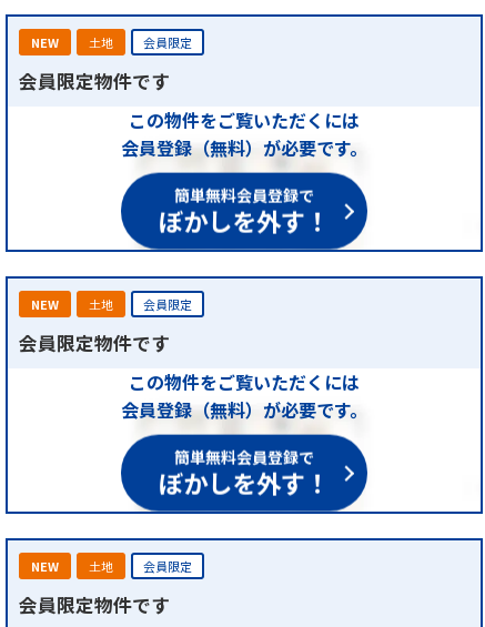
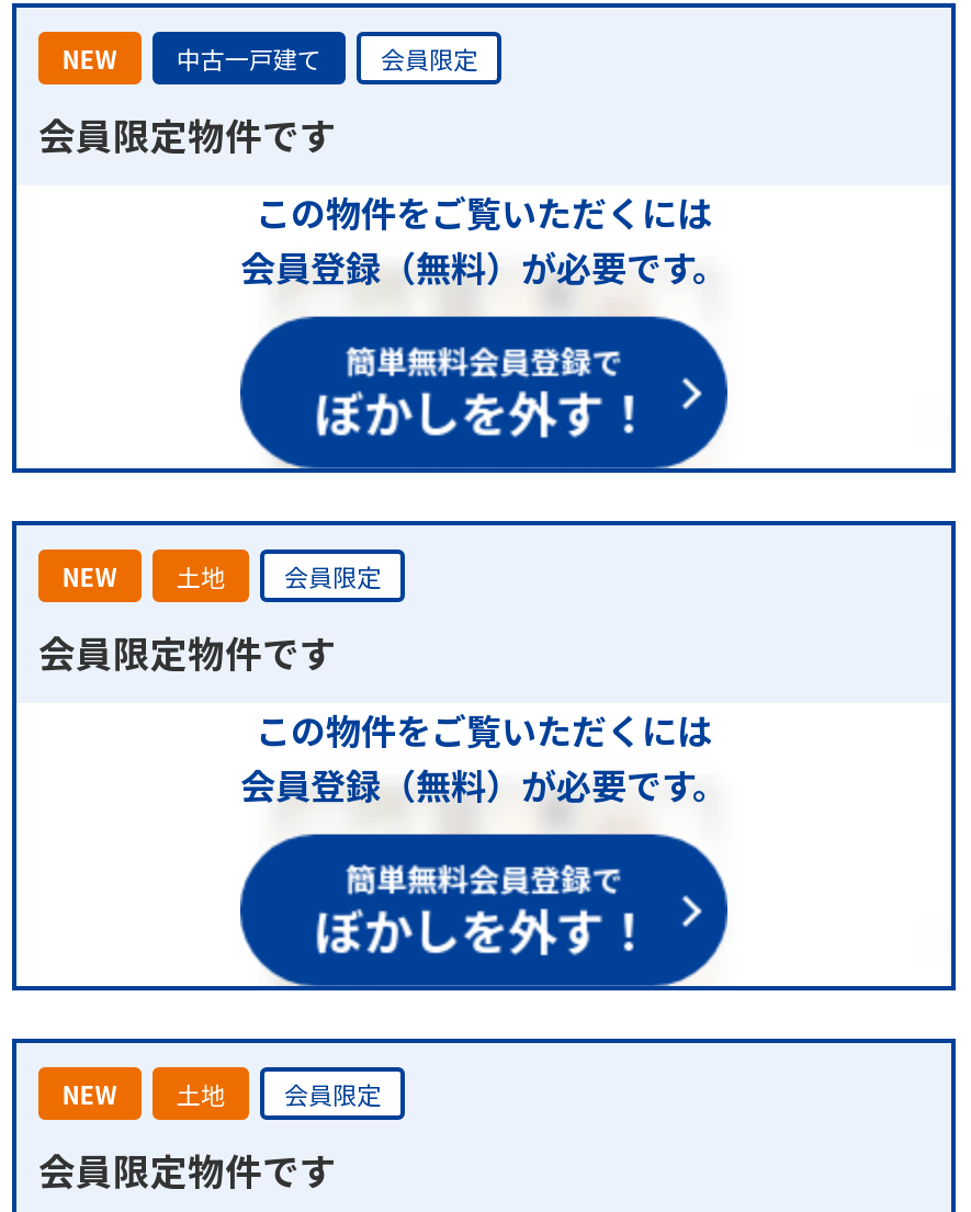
[89,33,113,51] 土地 -> [176,40,321,75] 中古一戸建て

